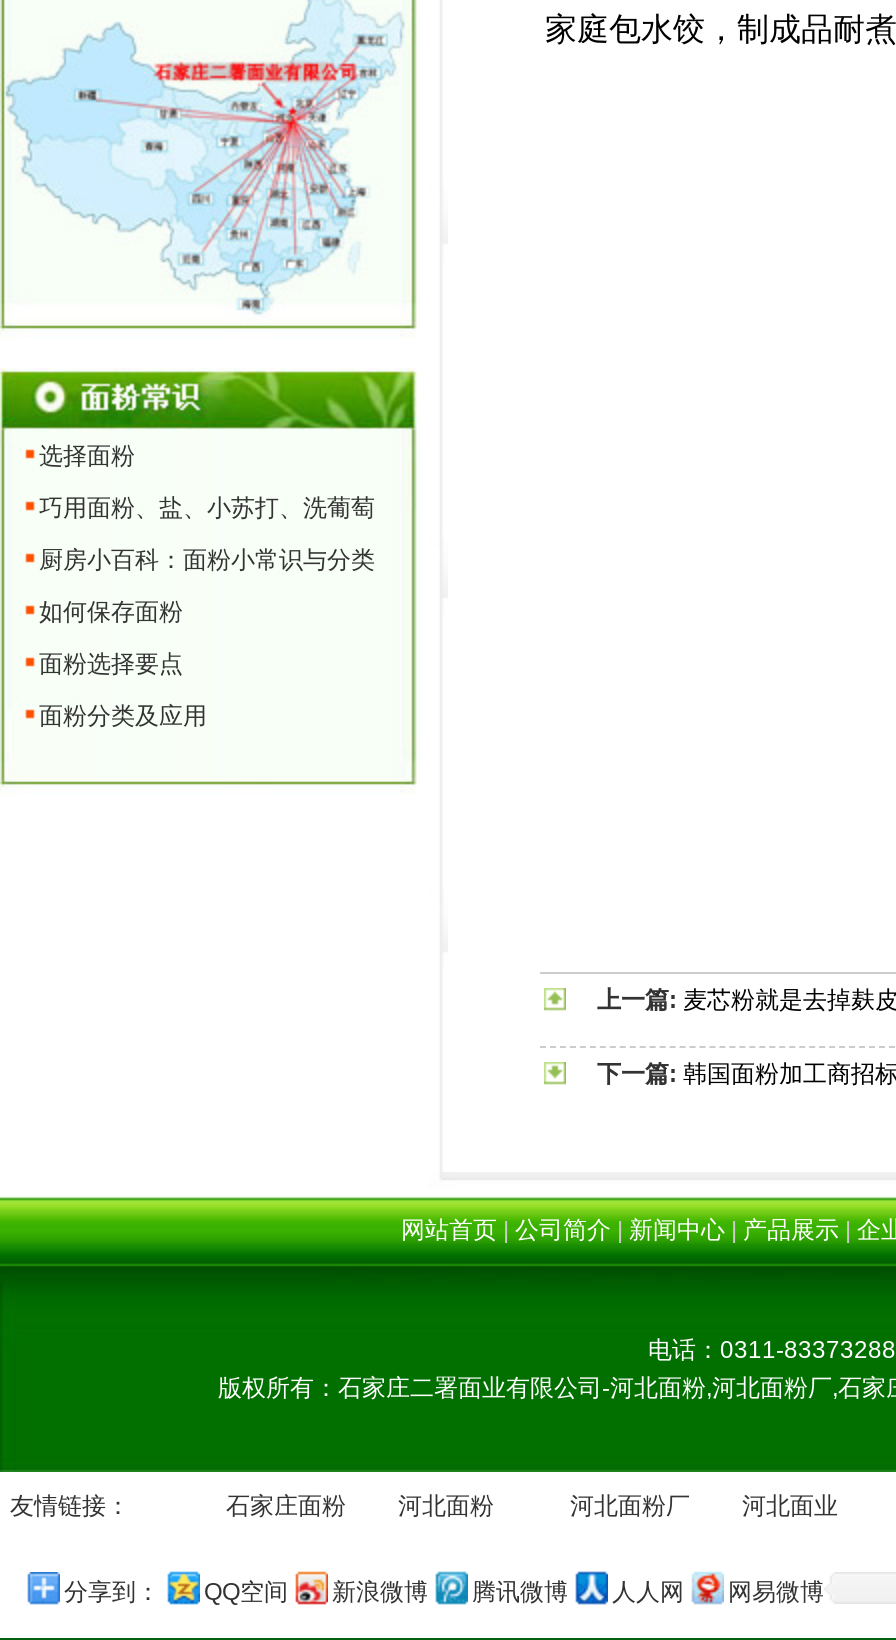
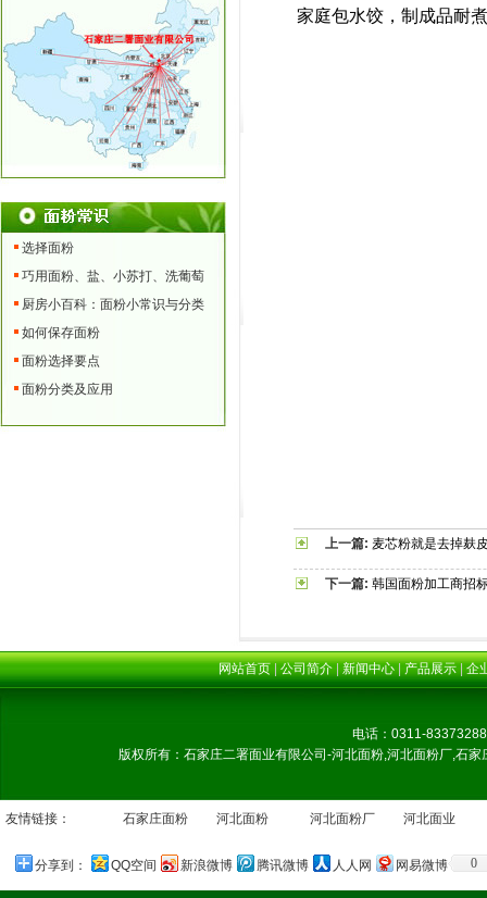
none -> [470,856,477,871] 0

